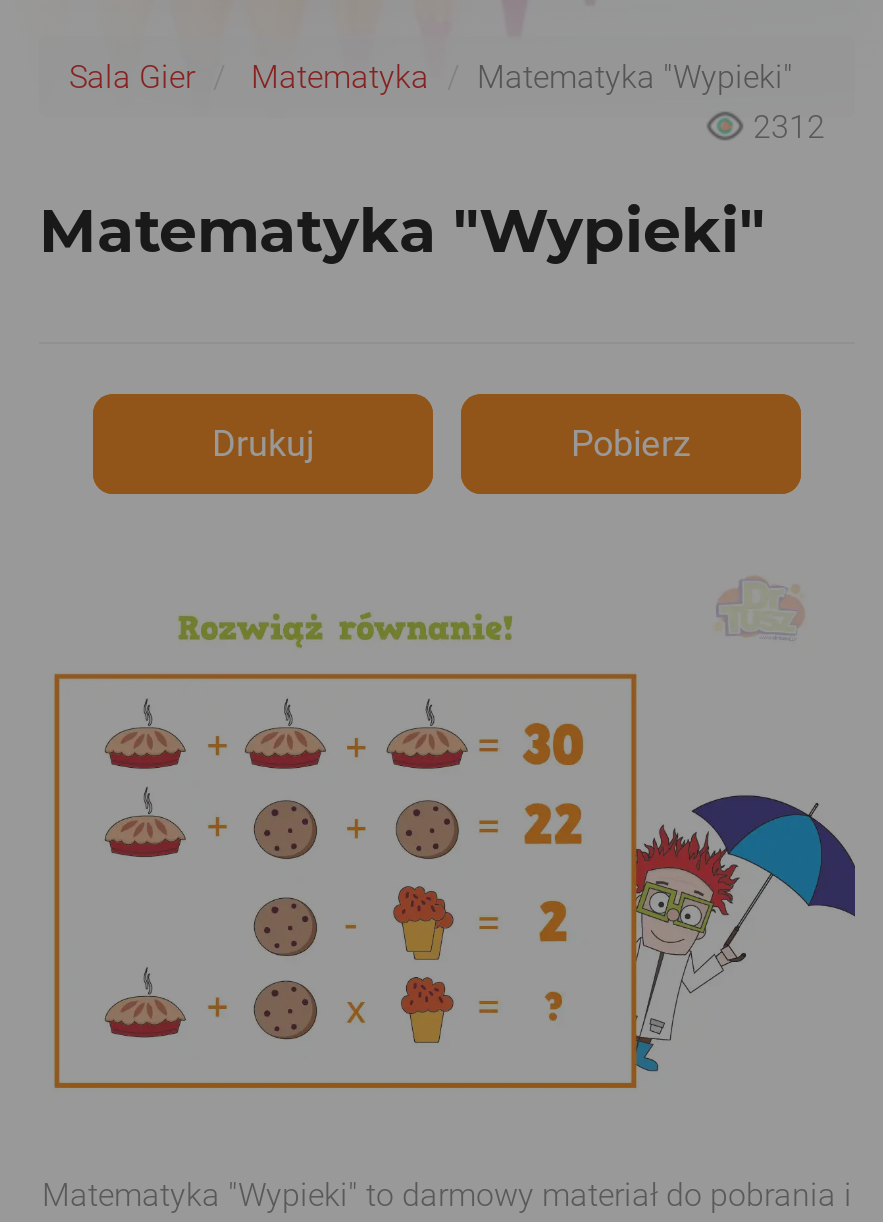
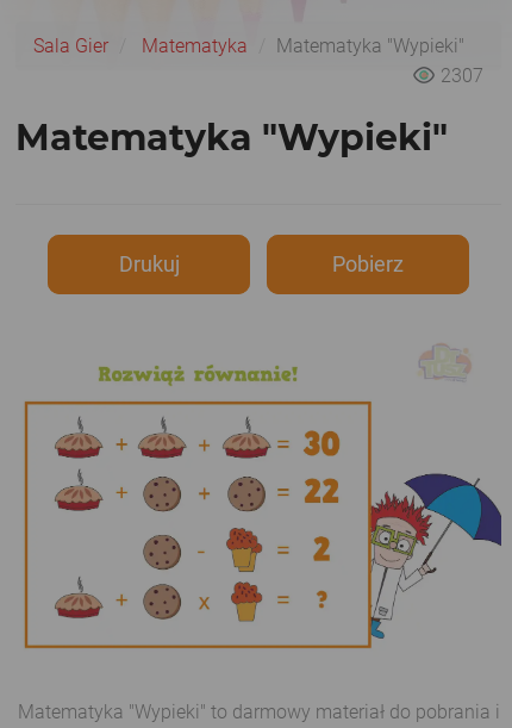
[745,108,825,146] 2312 -> [436,64,483,87] 2307

